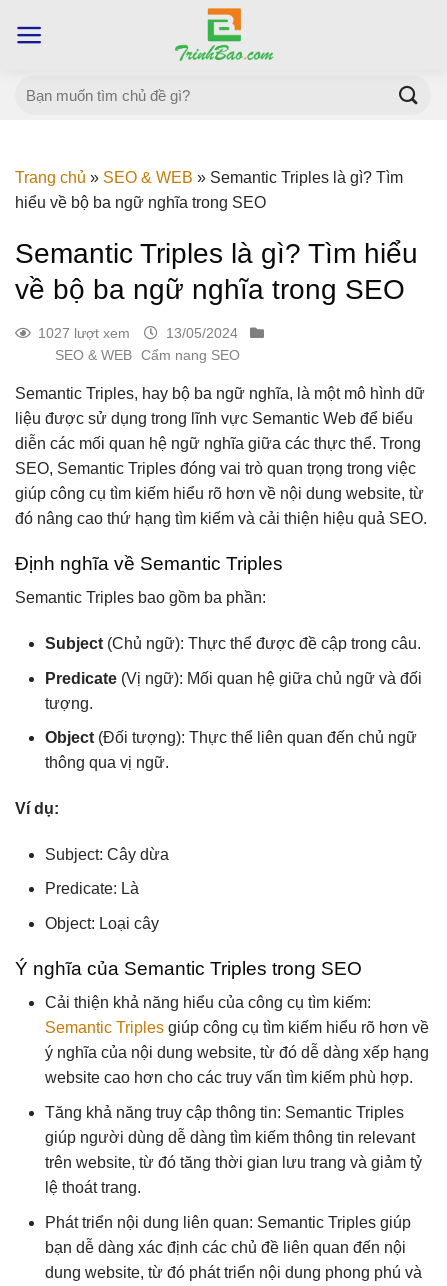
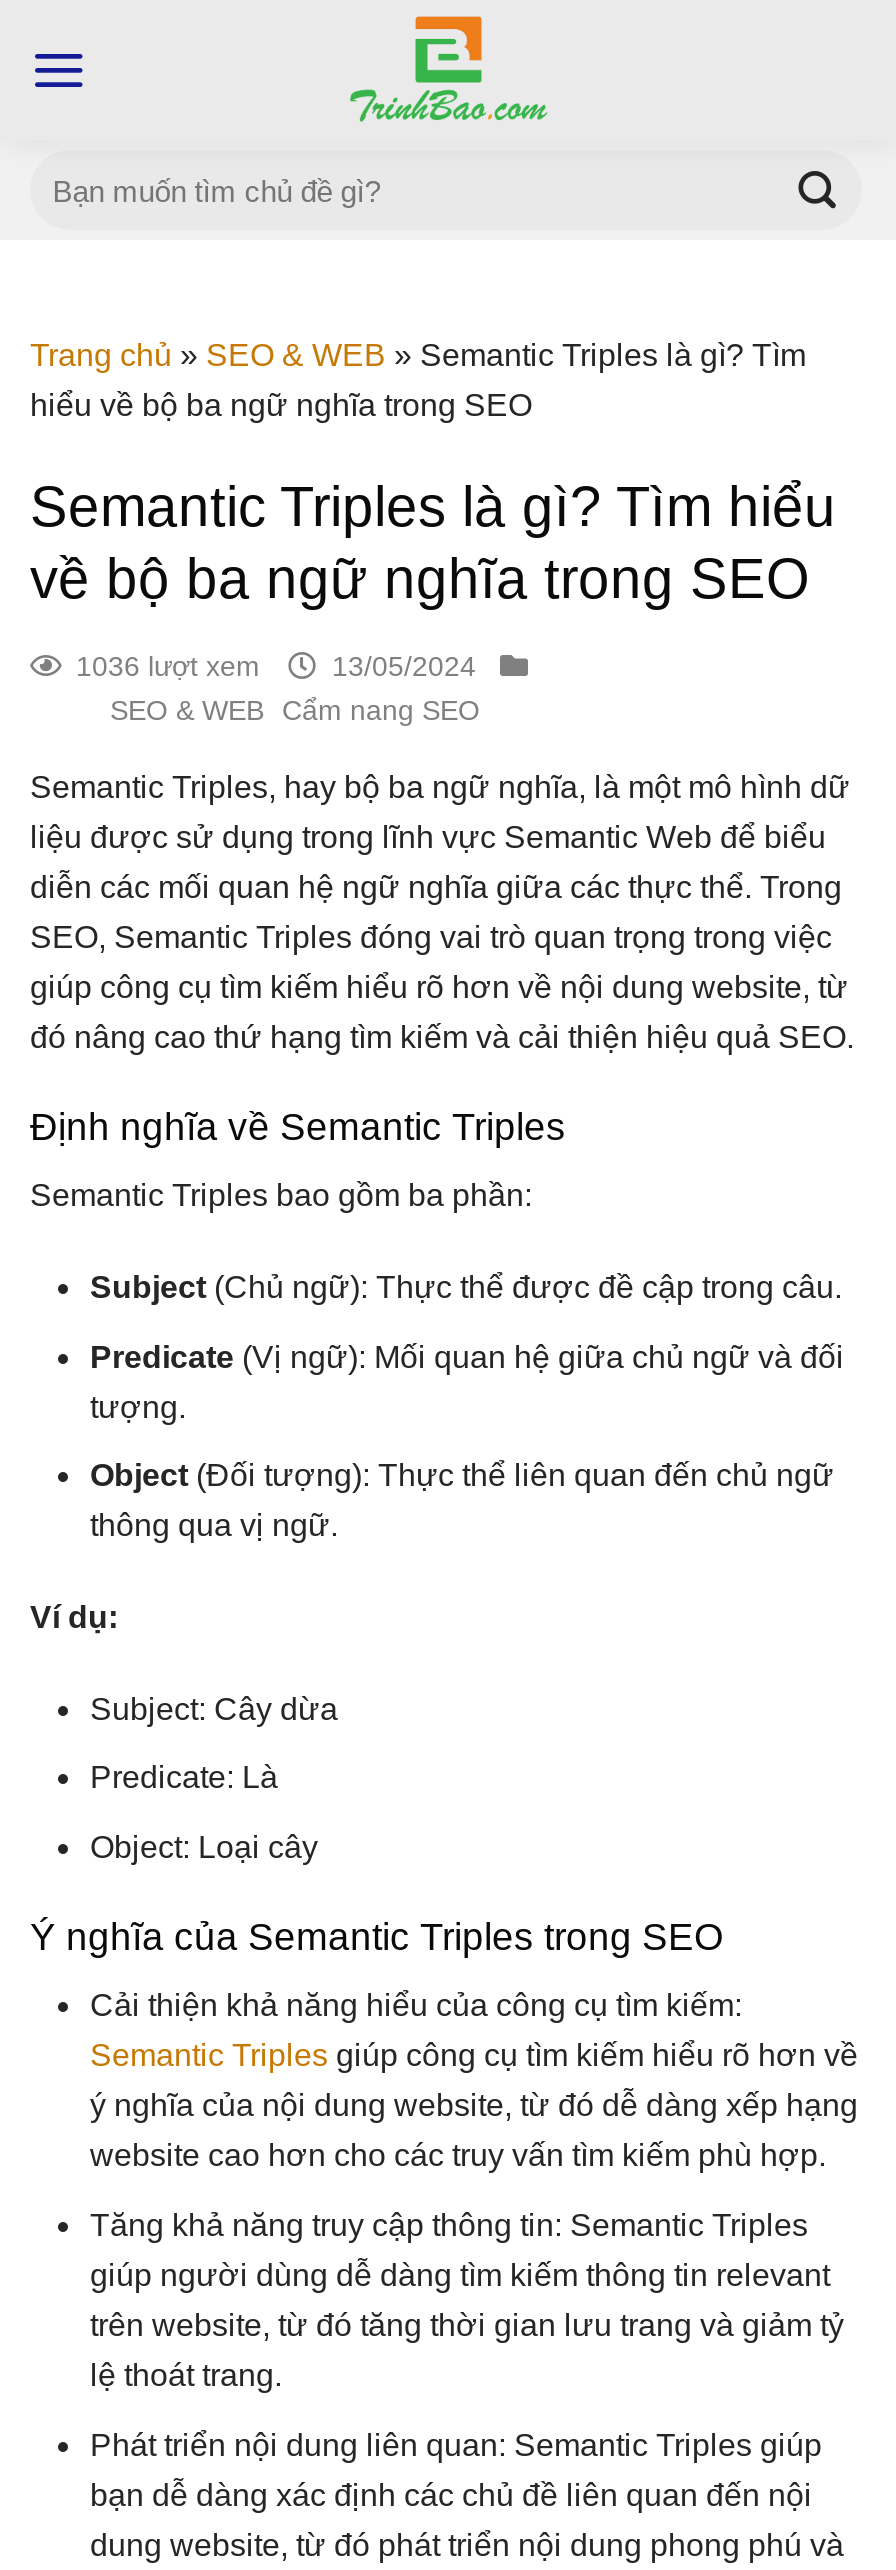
[34,325,238,341] 1027 lượt xem 13/05/2024 -> [68,650,476,682] 1036 lượt xem 13/05/2024

